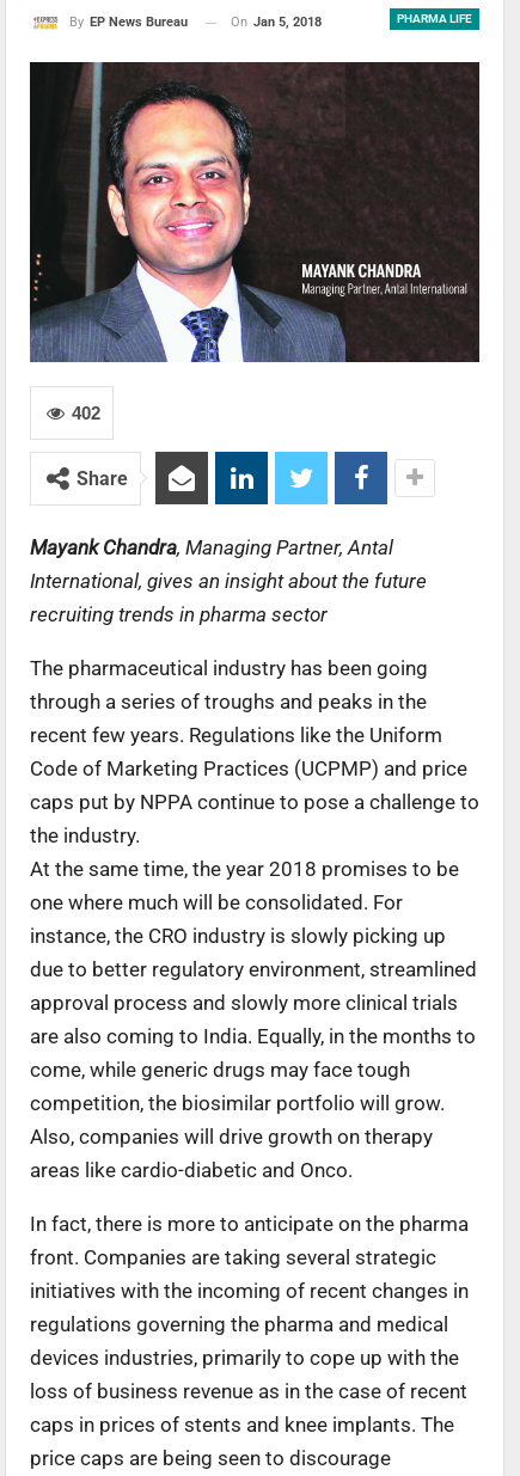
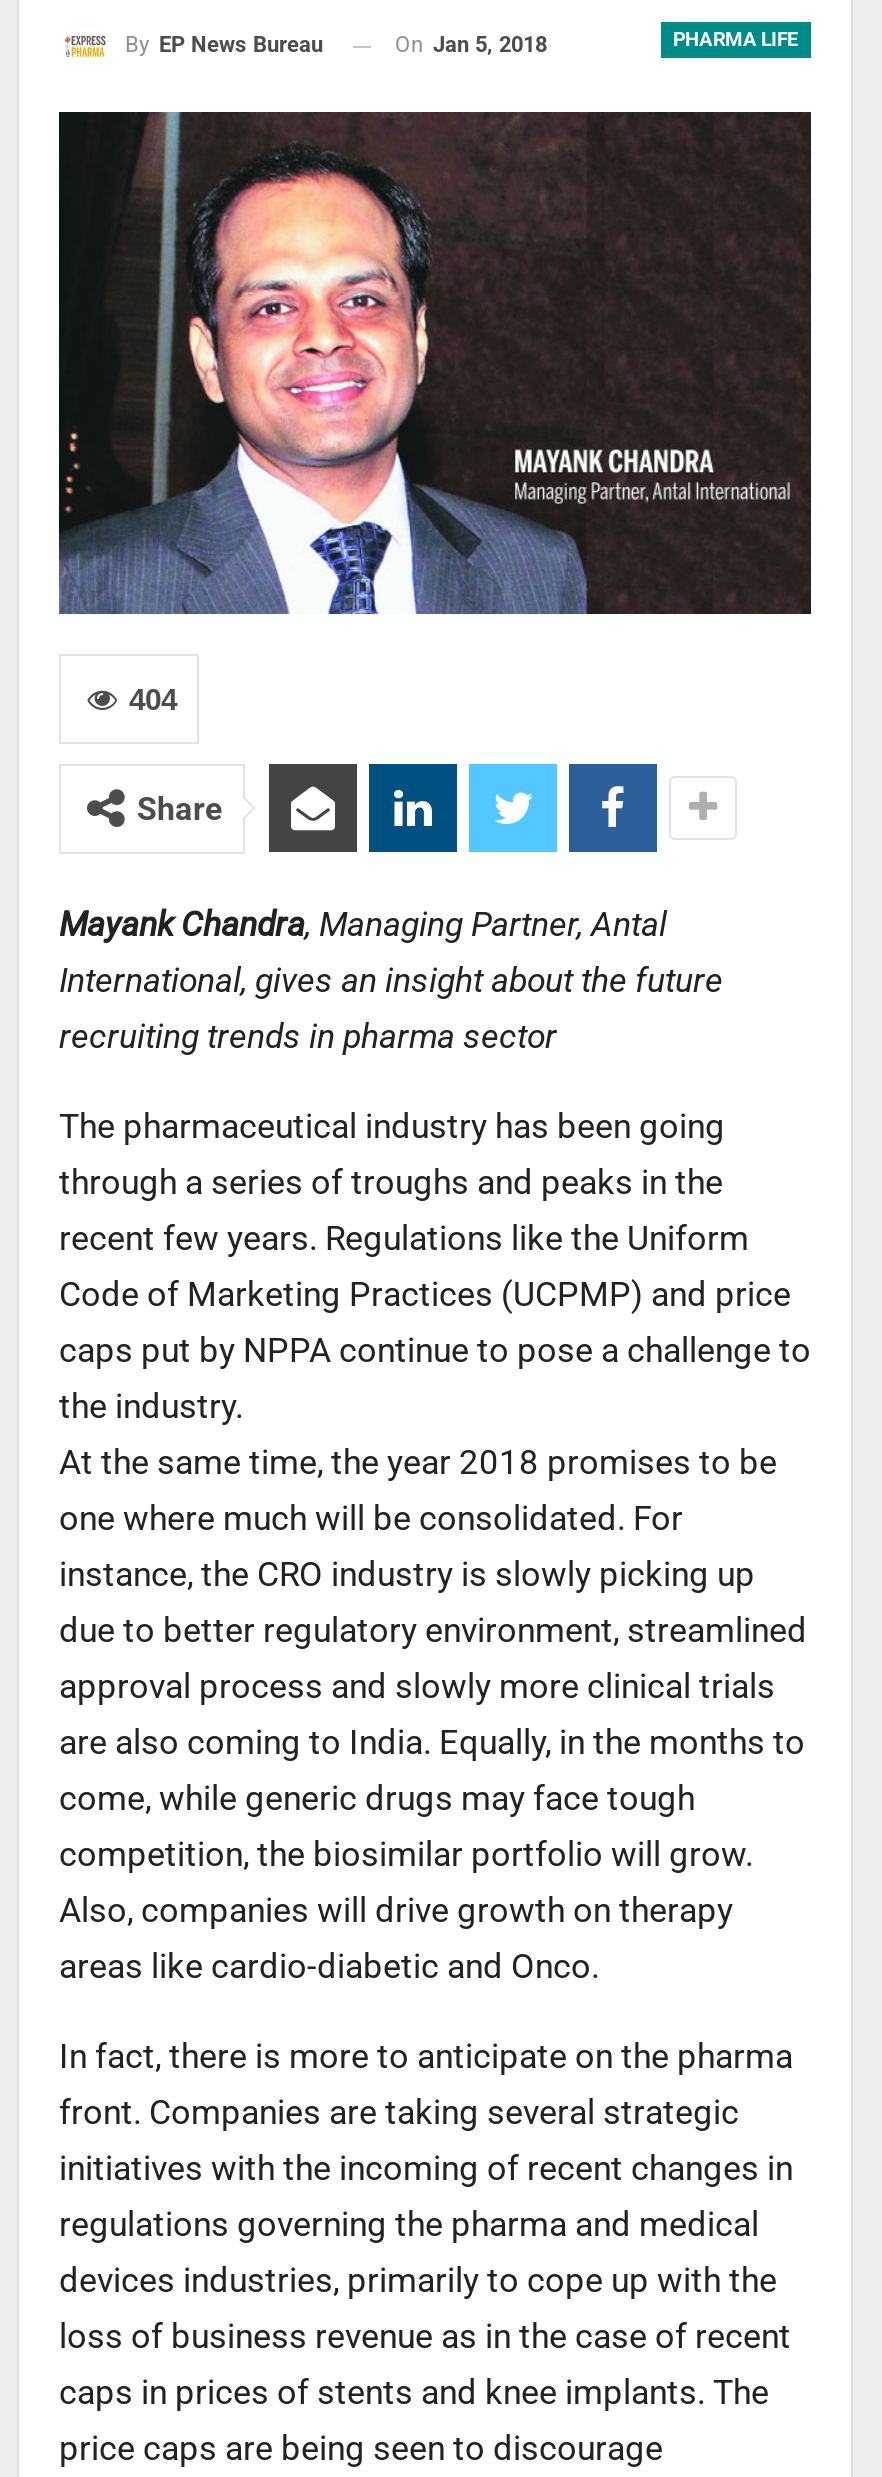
[72,403,100,423] 402 -> [129,682,177,716] 404

